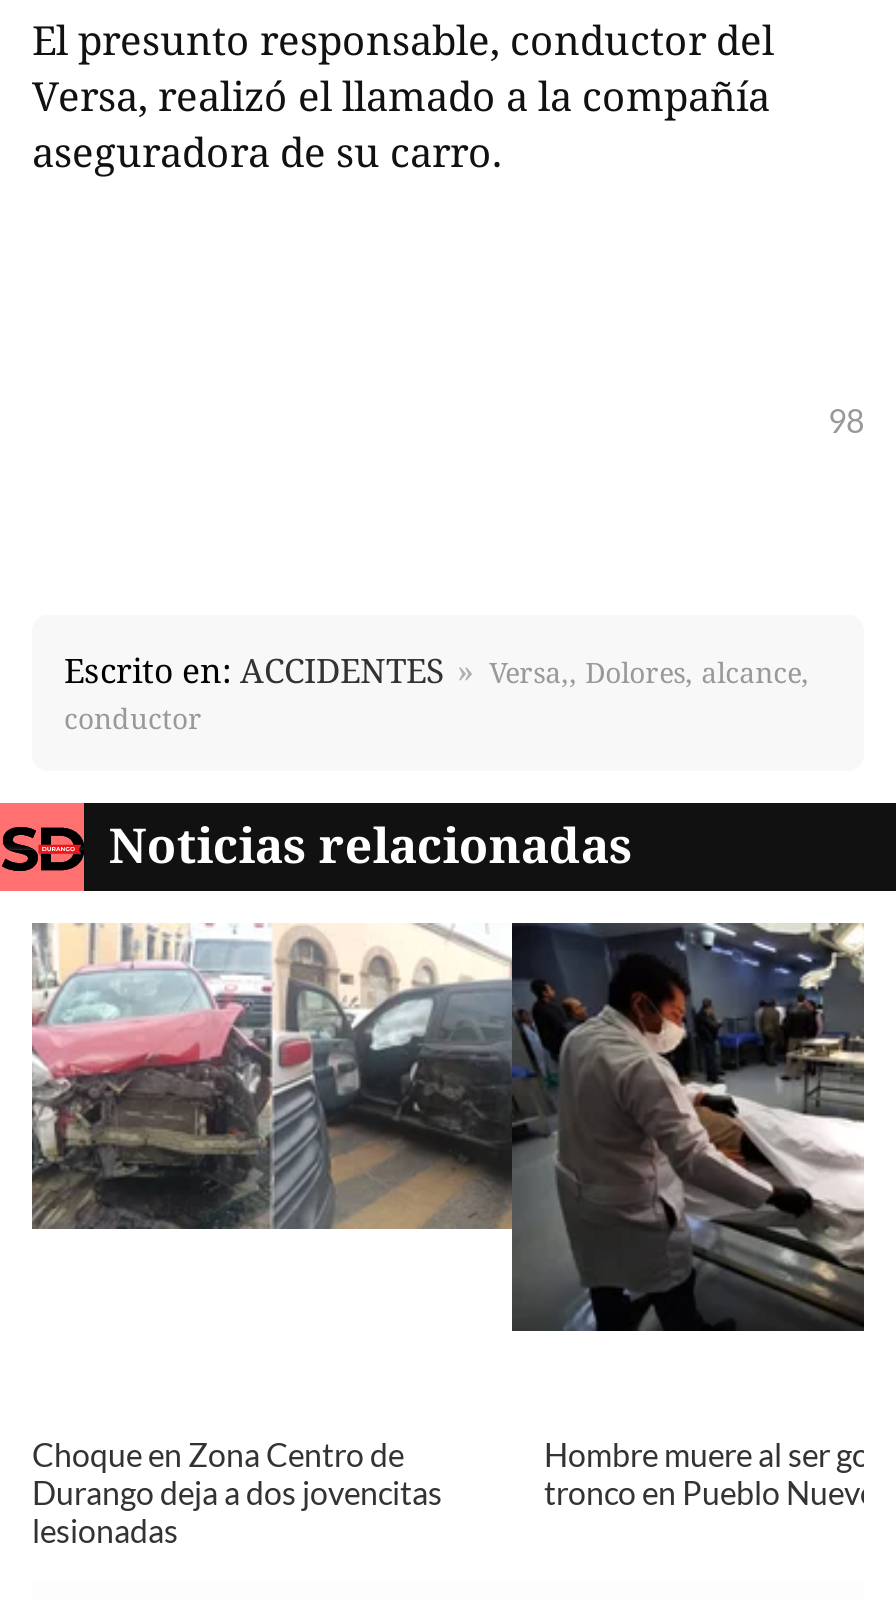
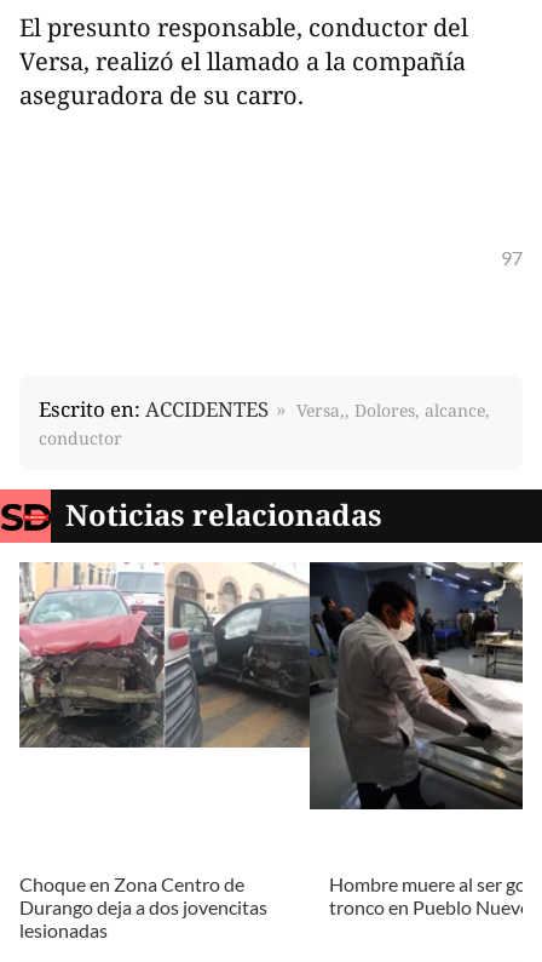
[828,401,864,439] 98 -> [501,246,523,269] 97

